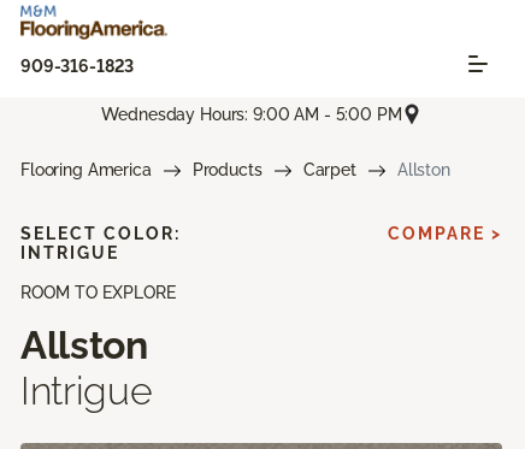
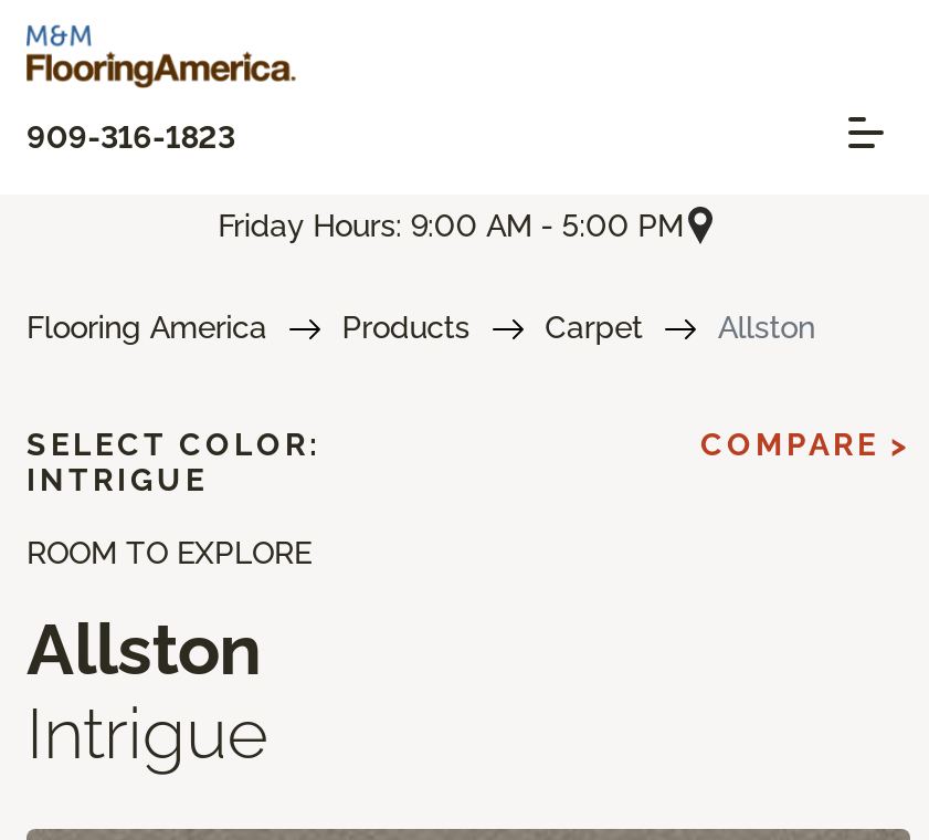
[102,104,402,124] Wednesday Hours: 9:00 AM - 5:00 PM -> [218,207,683,242] Friday Hours: 9:00 AM - 5:00 PM

